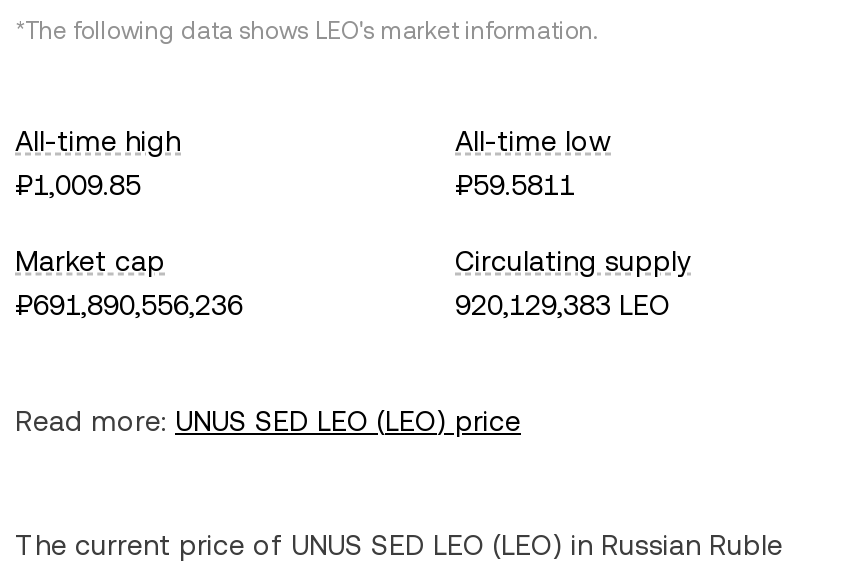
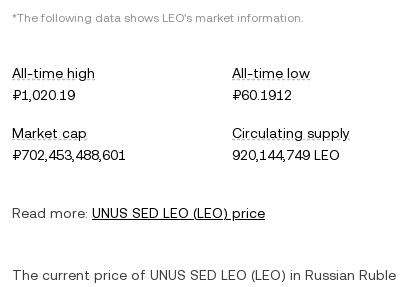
[15,169,141,201] ₽1,009.85 -> [12,87,75,103] ₽1,020.19
[455,169,575,201] ₽59.5811 -> [232,87,292,103] ₽60.1912
[15,289,243,321] ₽691,890,556,236 -> [12,147,126,163] ₽702,453,488,601
[455,289,671,321] 920,129,383 LEO -> [232,147,340,163] 920,144,749 LEO

